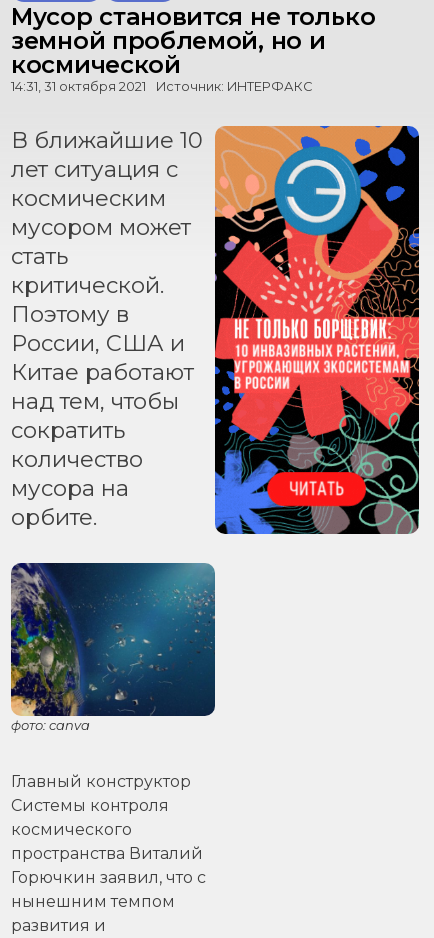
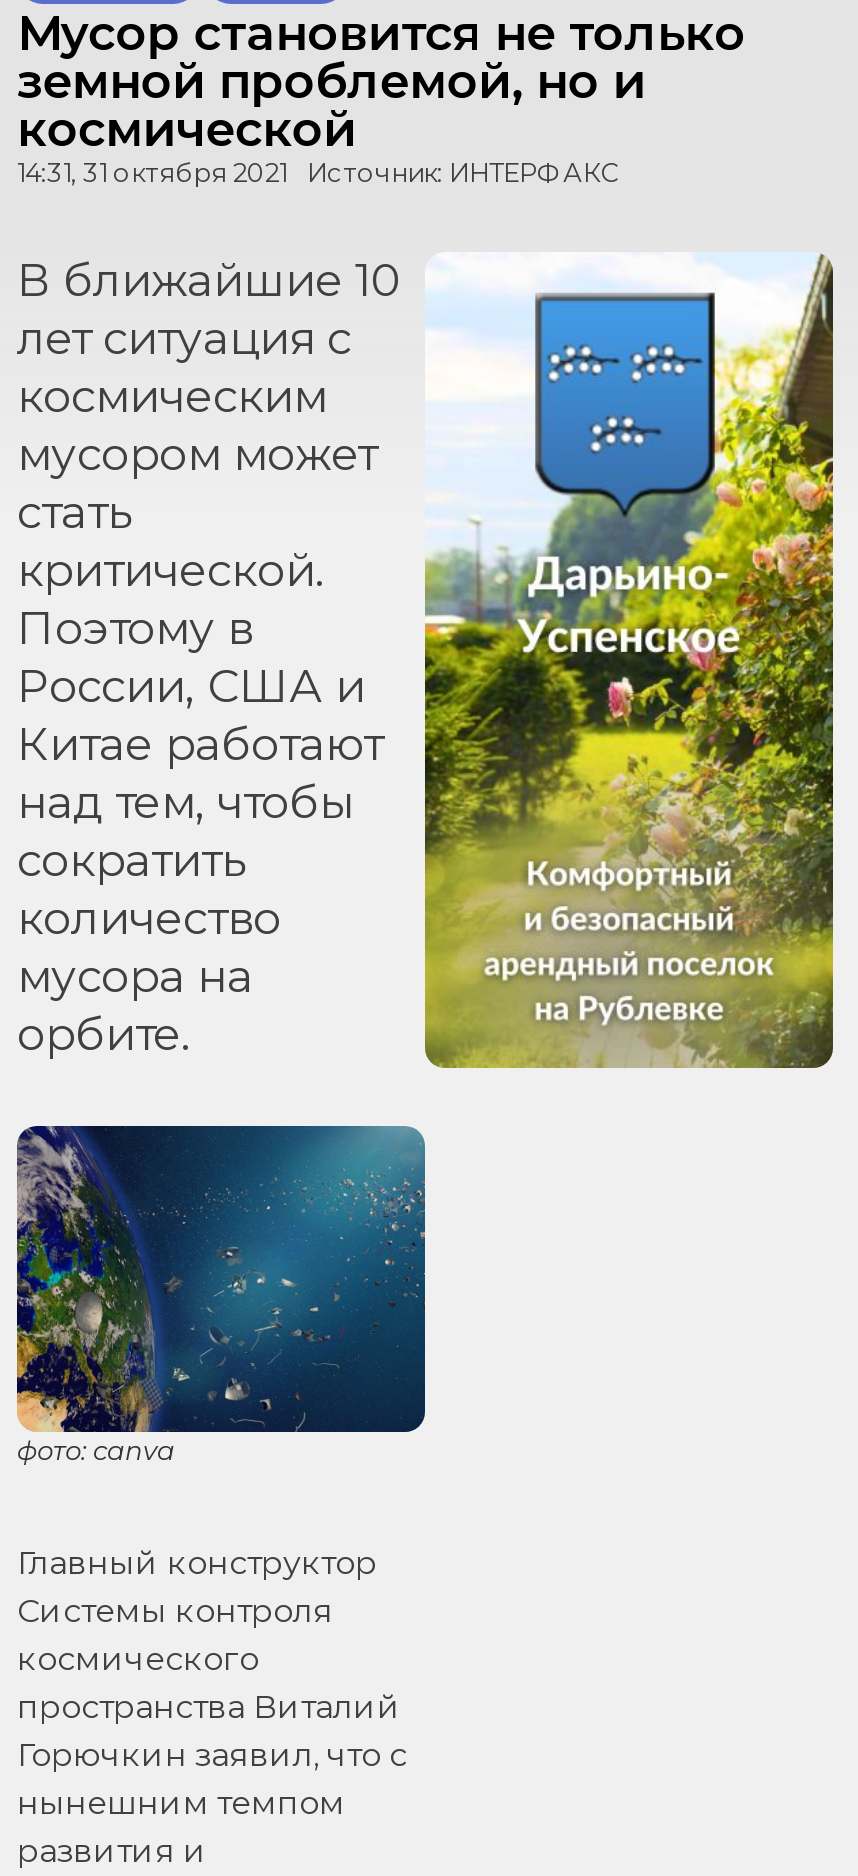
[214,125,420,535] [image] -> [423,252,835,1070] [image]

